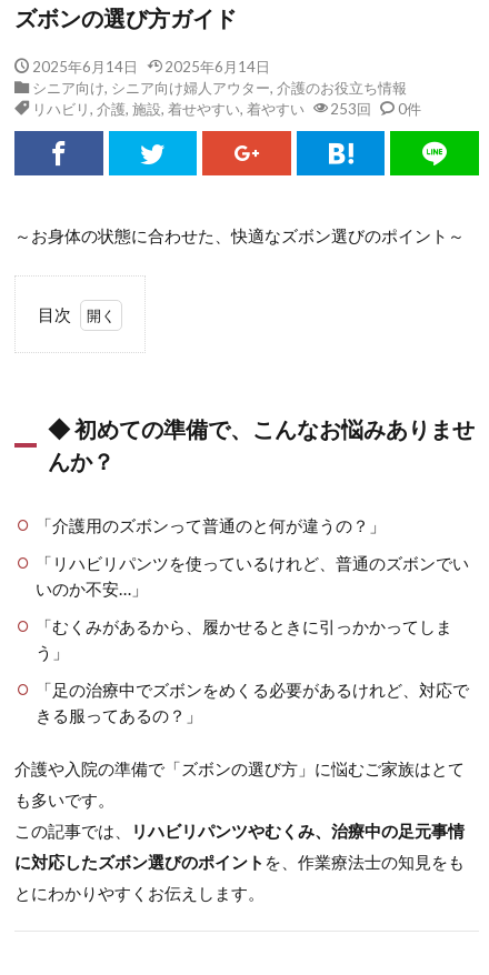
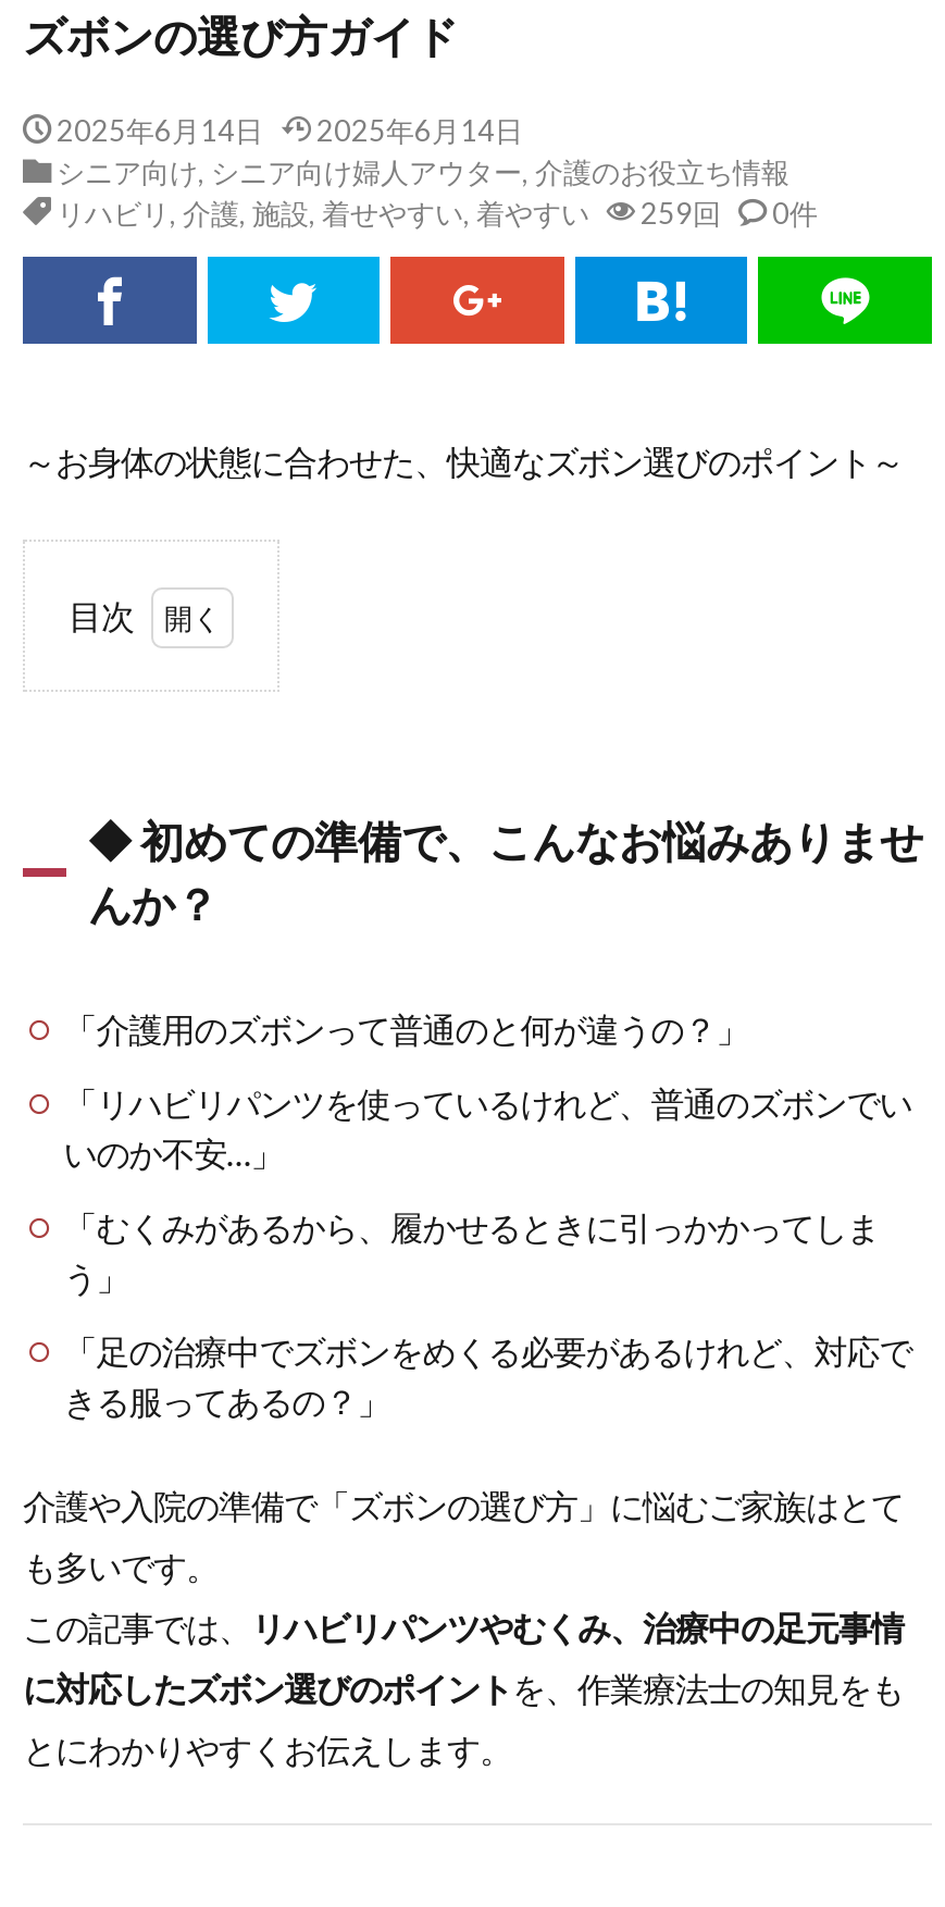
[32,100,421,118] リハビリ,介護,施設,着せやすい,着やすい 253回 0件 -> [57,196,818,231] リハビリ,介護,施設,着せやすい,着やすい 259回 0件

